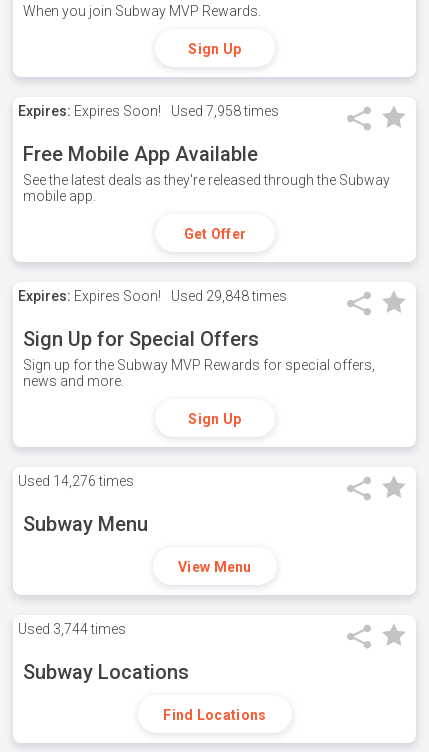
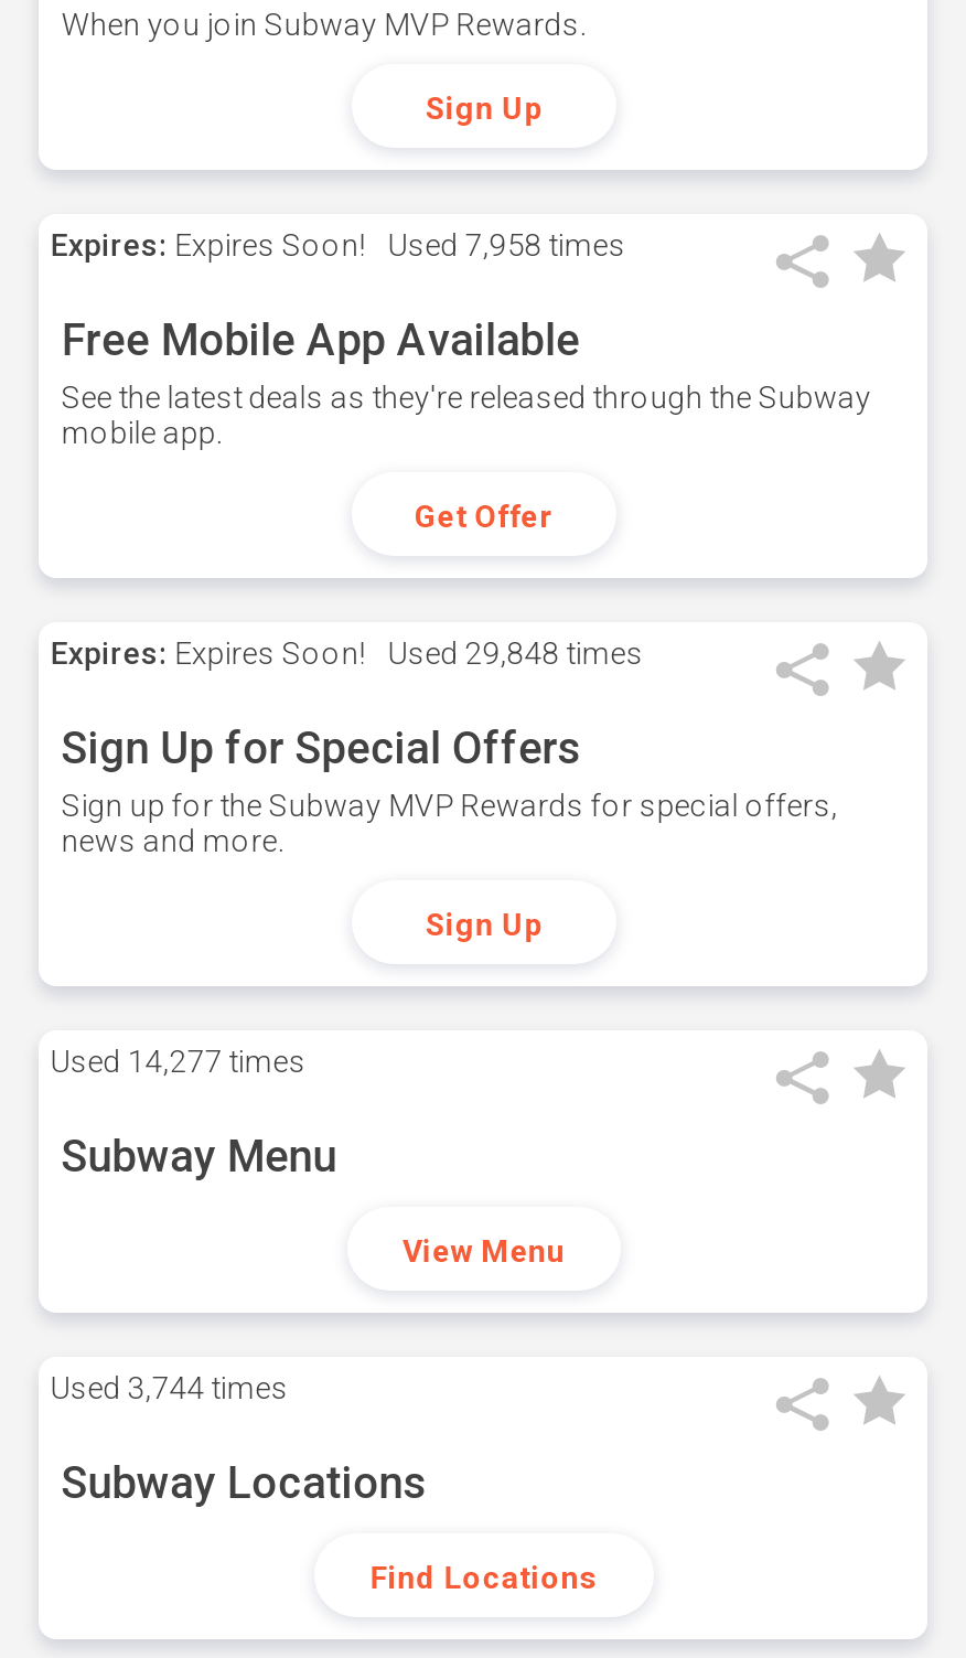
[18,473,134,489] Used 14,276 times -> [51,1044,306,1079] Used 14,277 times

